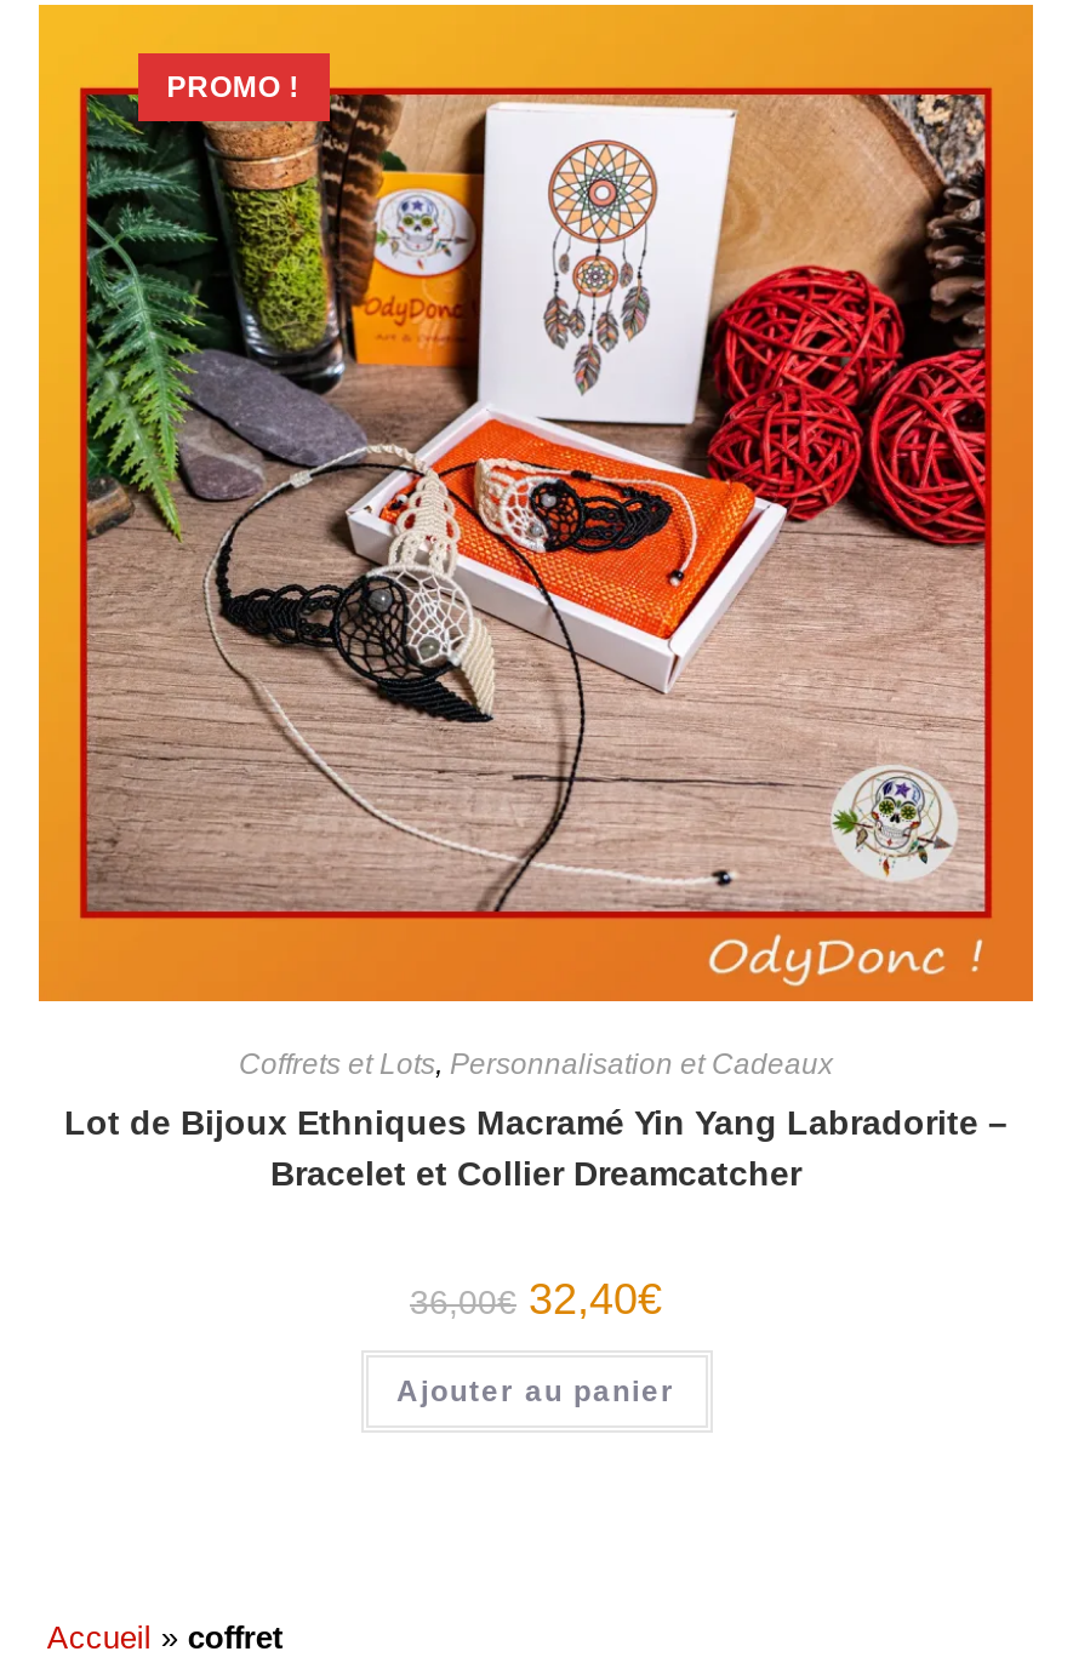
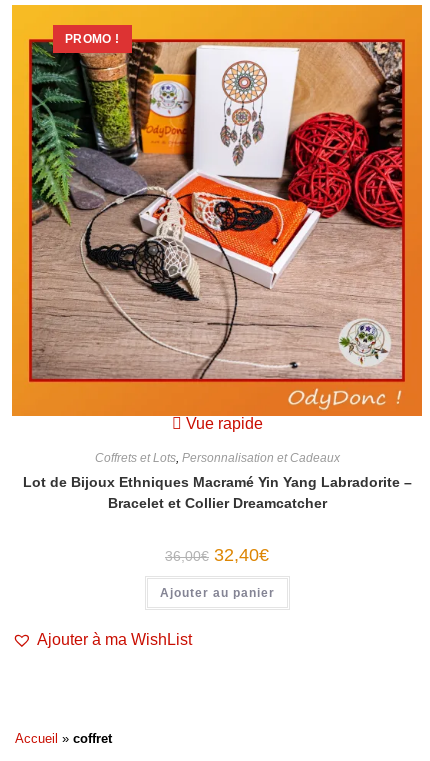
none -> [181,415,262,432] Vue rapide
none -> [37,631,192,648] Ajouter à ma WishList

